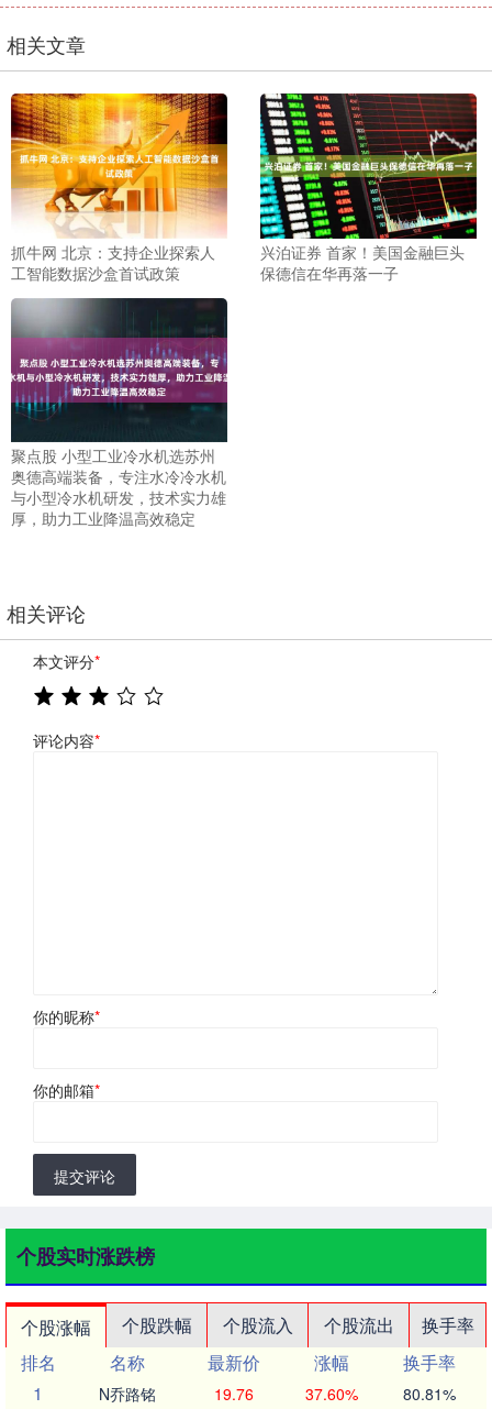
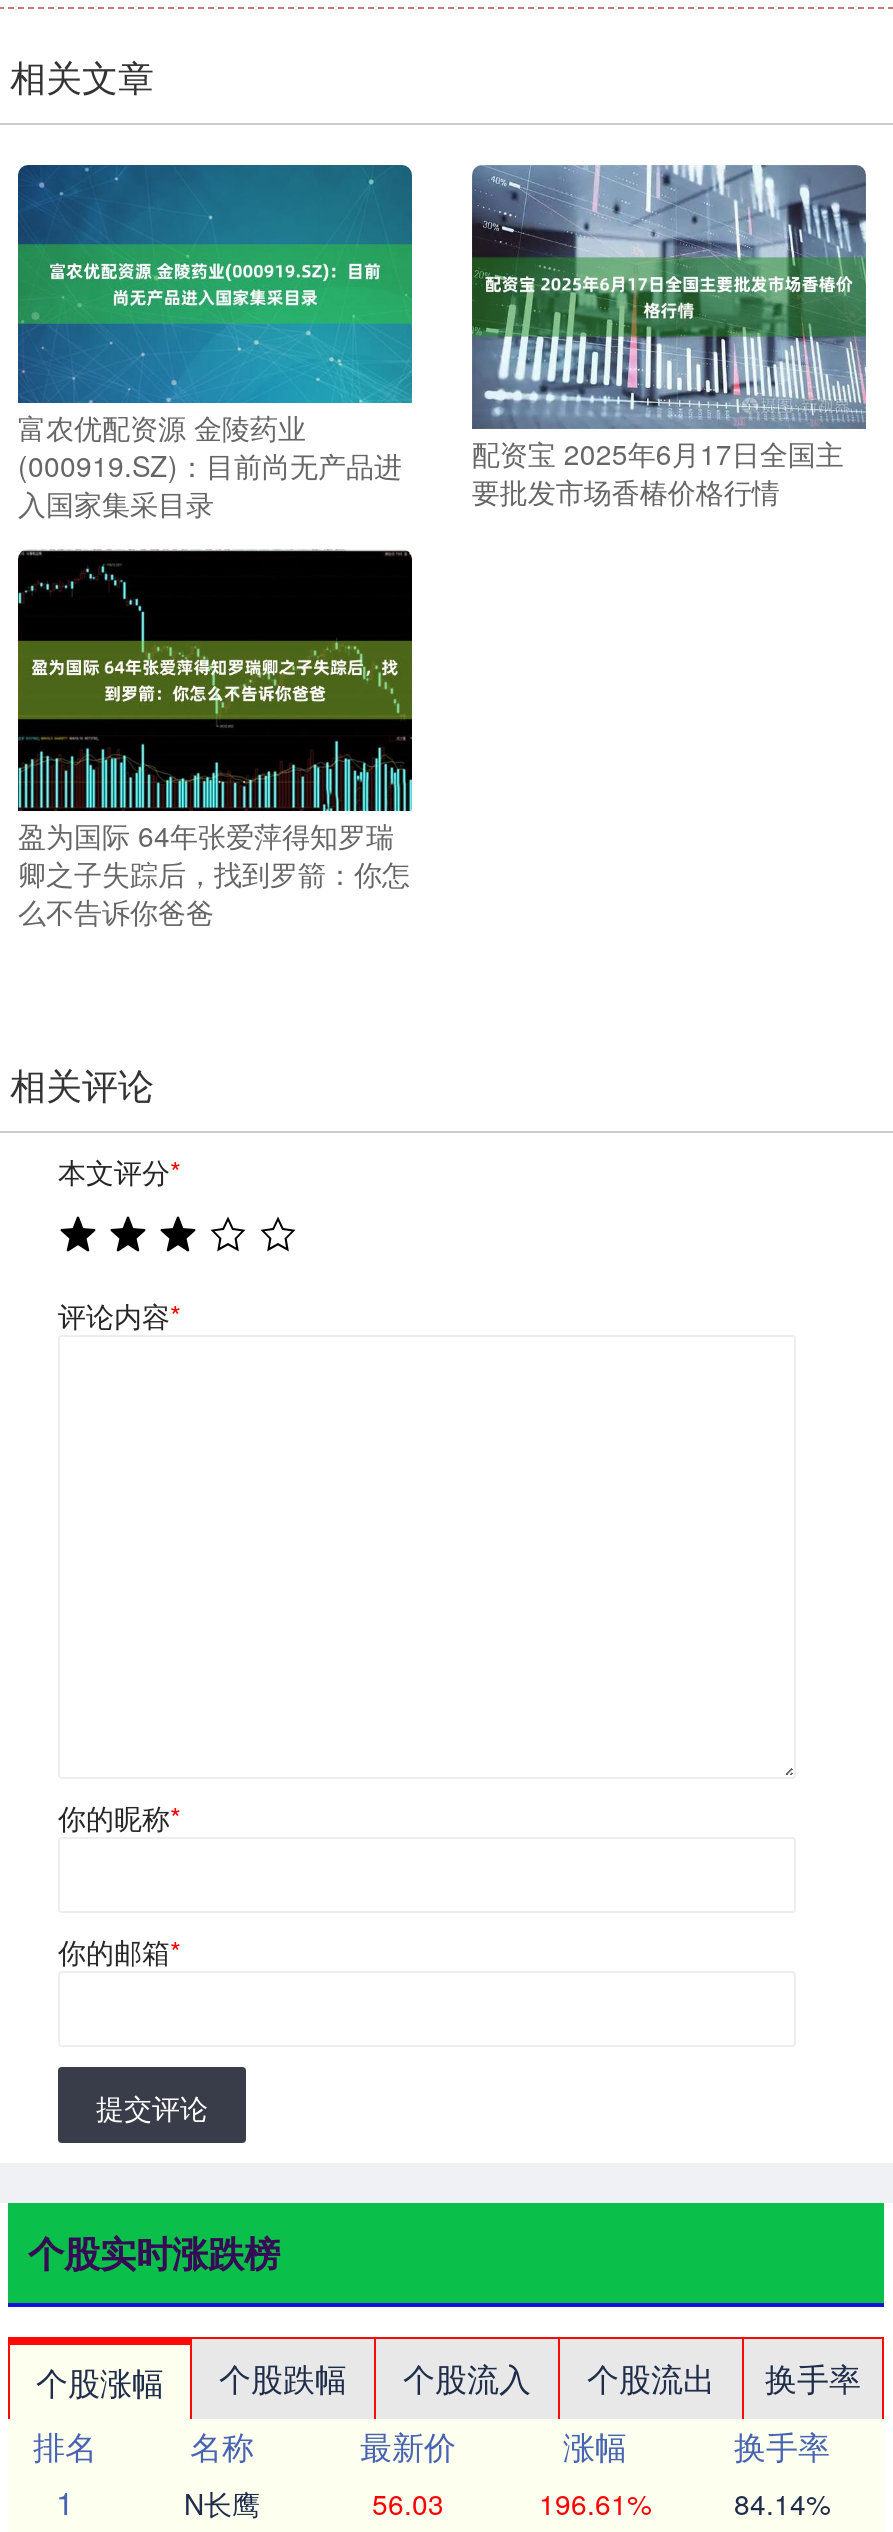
[10,92,228,283] [image] | 抓牛网 北京：支持企业探索人 | 工智能数据沙盒首试政策 -> [16,163,414,523] [image] | 富农优配资源 金陵药业 | (000919.SZ)：目前尚无产品进 | 入国家集采目录
[259,92,478,283] [image] | 兴泊证券 首家！美国金融巨头 | 保德信在华再落一子 -> [470,163,868,510] [image] | 配资宝 2025年6月17日全国主 | 要批发市场香椿价格行情
[10,297,228,529] [image] | 聚点股 小型工业冷水机选苏州 | 奥德高端装备，专注水冷冷水机 | 与小型冷水机研发，技术实力雄 | 厚，助力工业降温高效稳定 -> [16,537,414,931] [image] | 盈为国际 64年张爱萍得知罗瑞 | 卿之子失踪后，找到罗箭：你怎 | 么不告诉你爸爸
[99,1382,455,1404] N乔路铭 | 19.76 | 37.60% | 80.81% -> [184,2483,830,2523] N长鹰 | 56.03 | 196.61% | 84.14%

